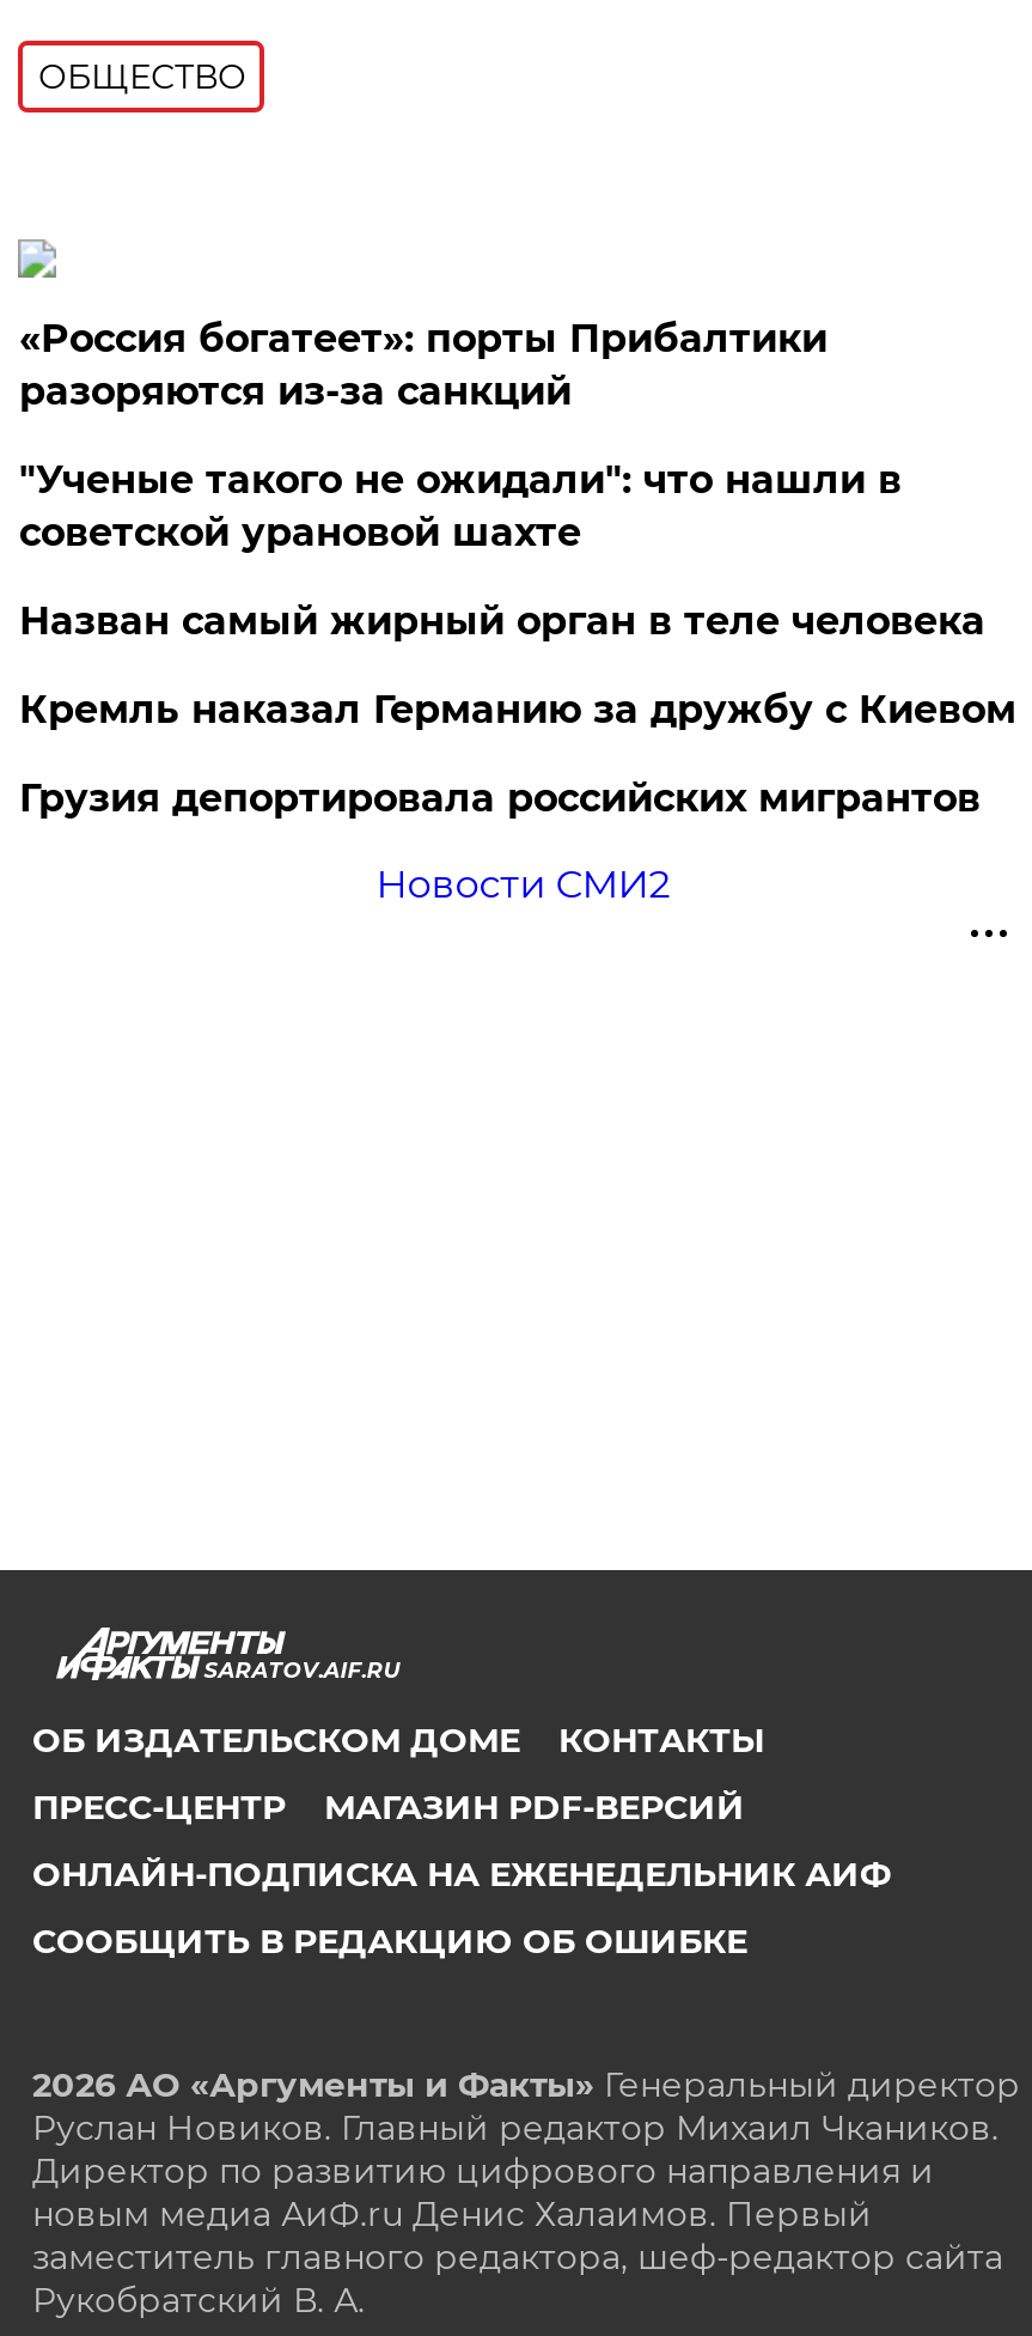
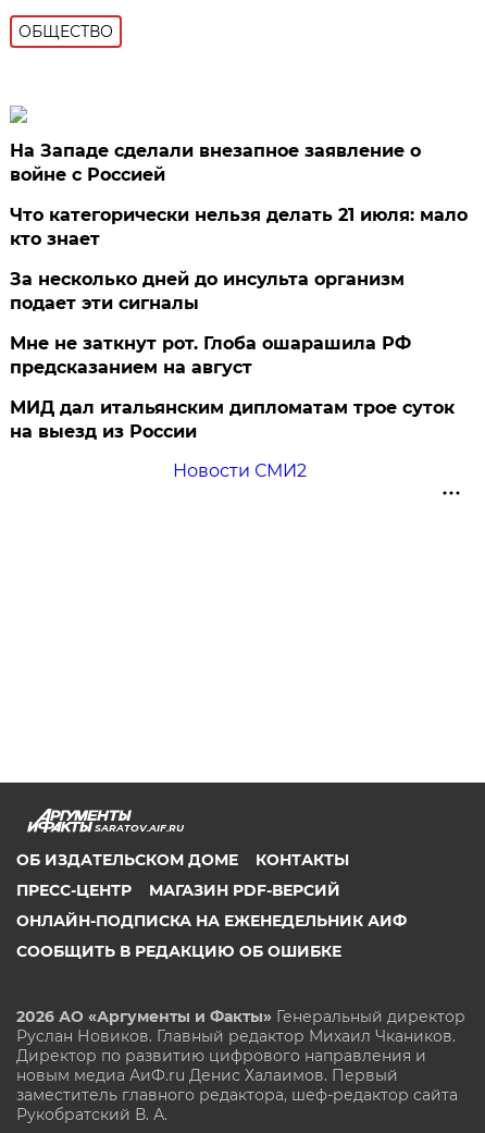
[19,317,827,415] «Россия богатеет»: порты Прибалтики | разоряются из-за санкций -> [10,141,421,185] На Западе сделали внезапное заявление о | войне с Россией
[19,458,901,556] "Ученые такого не ожидали": что нашли в | советской урановой шахте -> [10,205,468,250] Что категорически нельзя делать 21 июля: мало | кто знает
[19,599,985,645] Назван самый жирный орган в теле человека -> [10,269,405,314] За несколько дней до инсульта организм | подает эти сигналы
[19,688,1016,733] Кремль наказал Германию за дружбу с Киевом -> [10,333,411,378] Мне не заткнут рот. Глоба ошарашила РФ | предсказанием на август
[19,776,980,822] Грузия депортировала российских мигрантов -> [10,398,455,442] МИД дал итальянским дипломатам трое суток | на выезд из России

